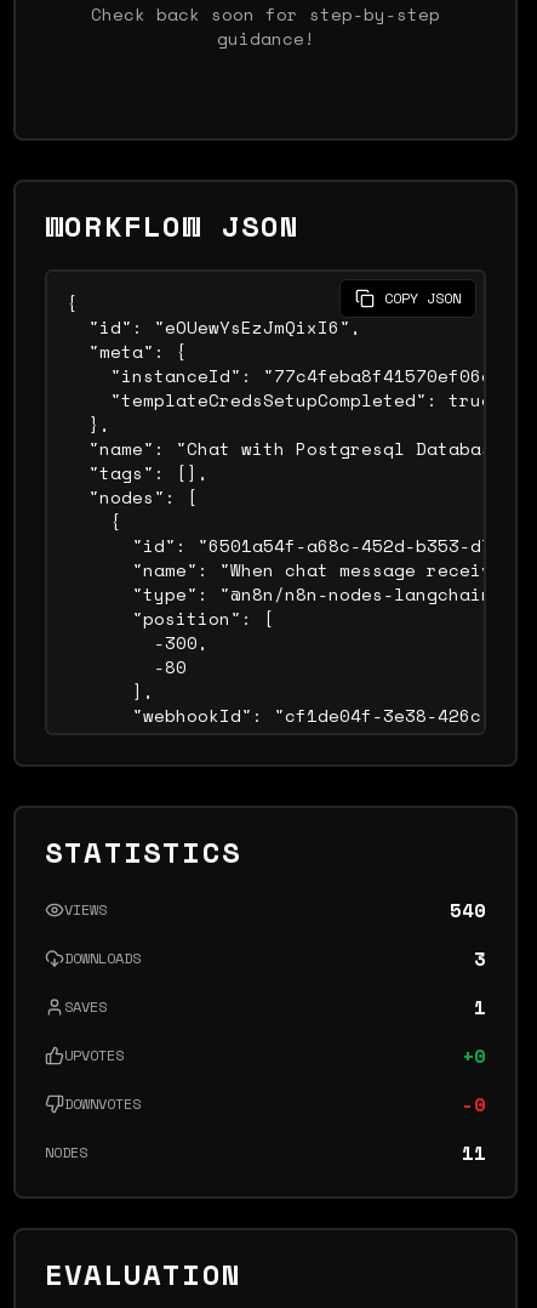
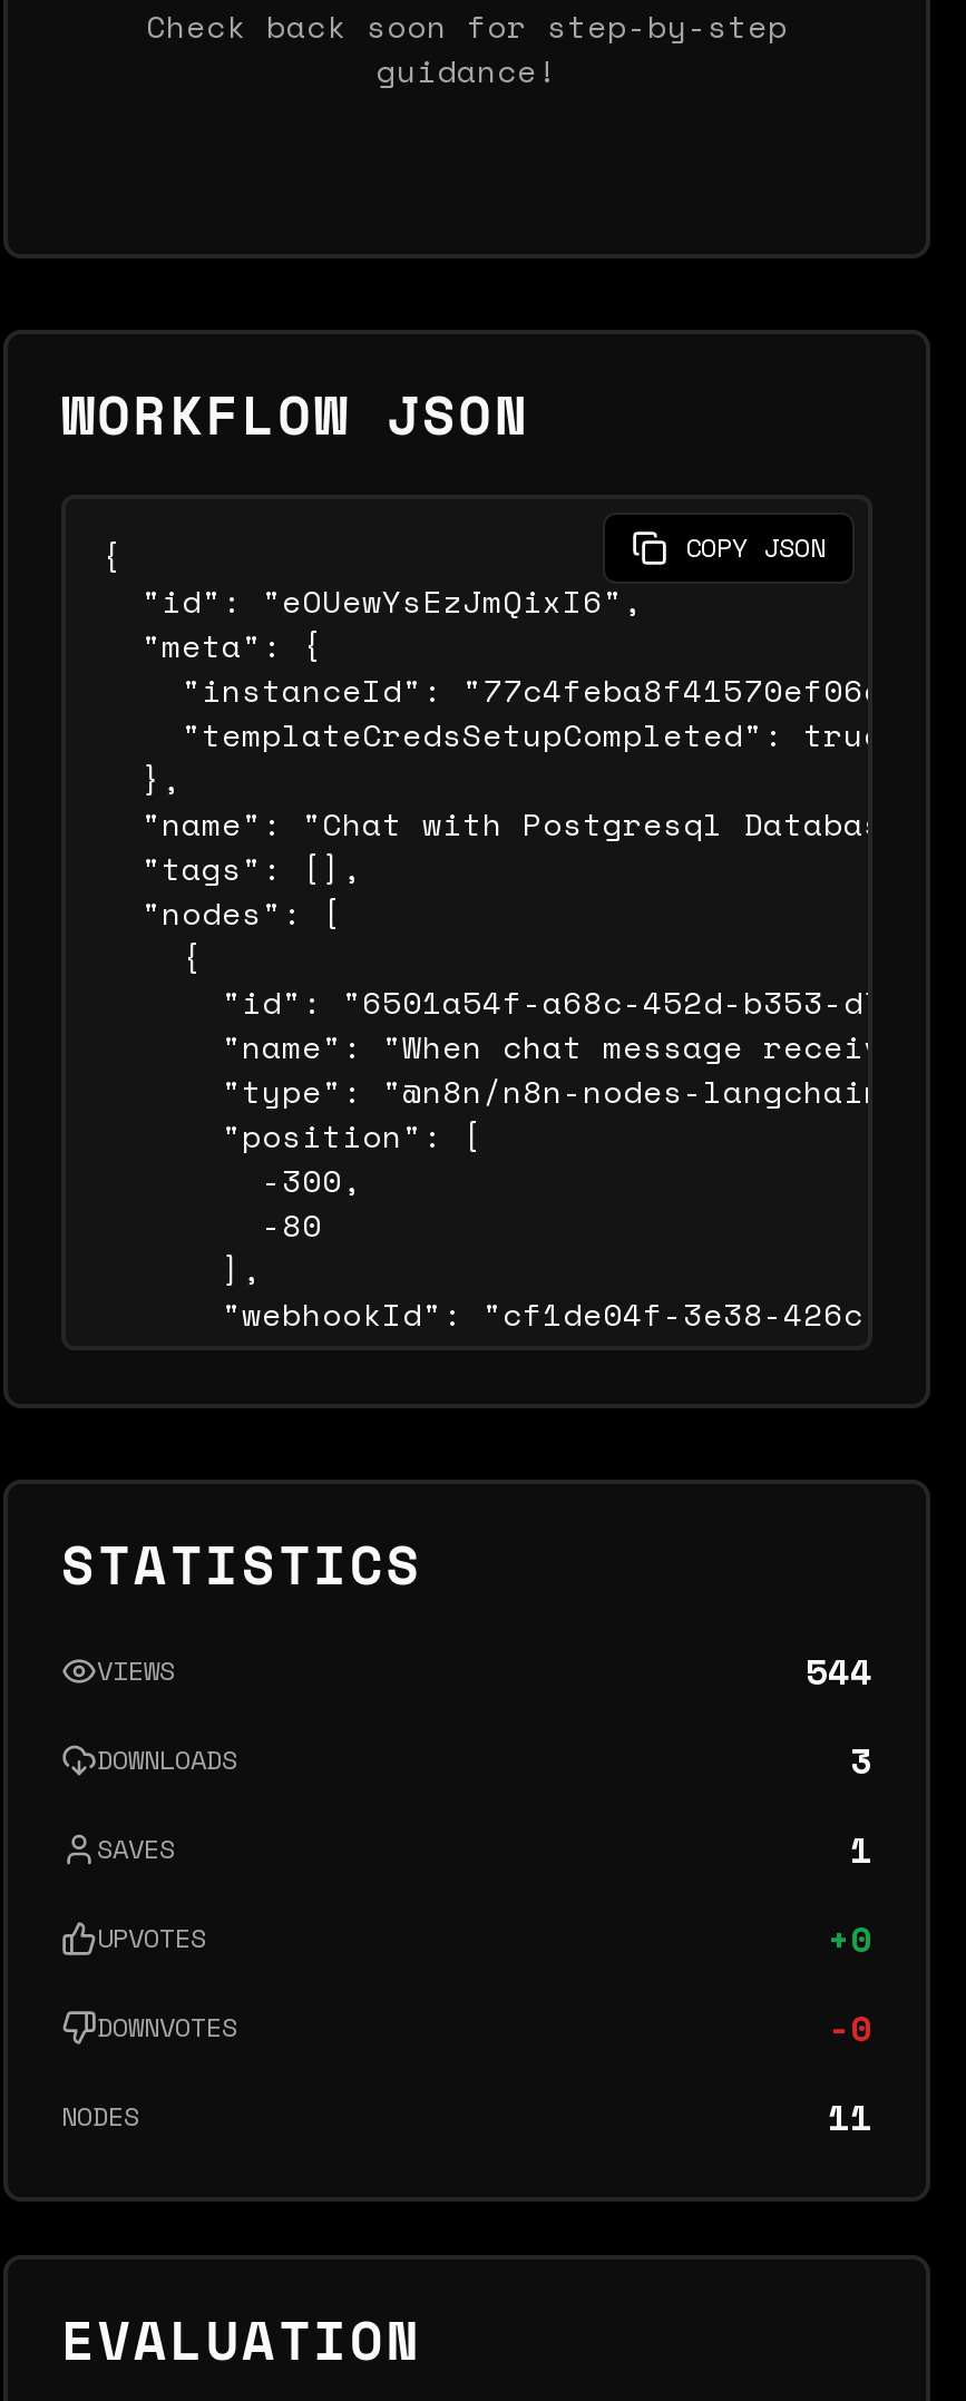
[450,895,486,925] 540 -> [806,1644,872,1698] 544

